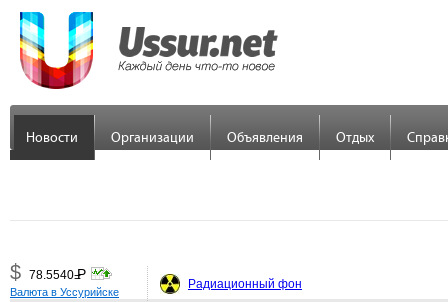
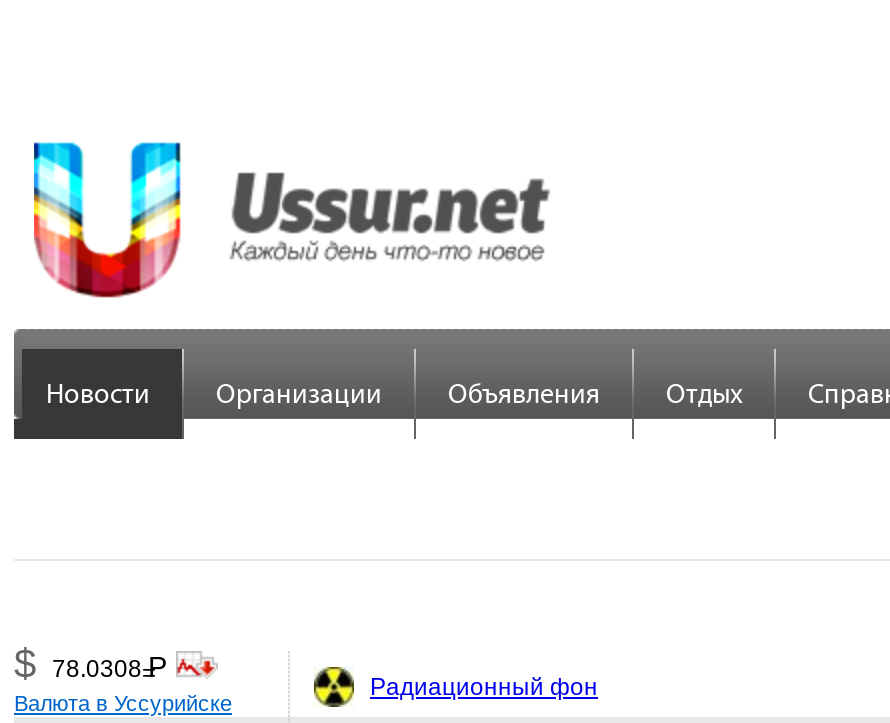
[10,261,86,284] $ 78.5540= Р -> [14,641,166,687] $ 78.0308= Р

